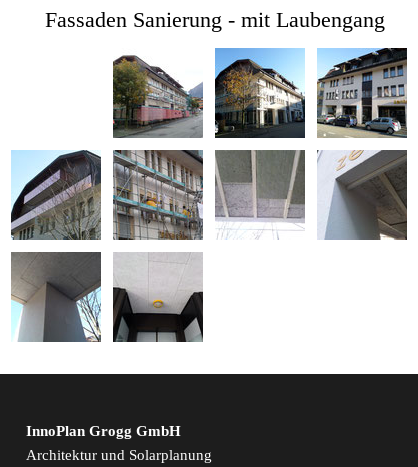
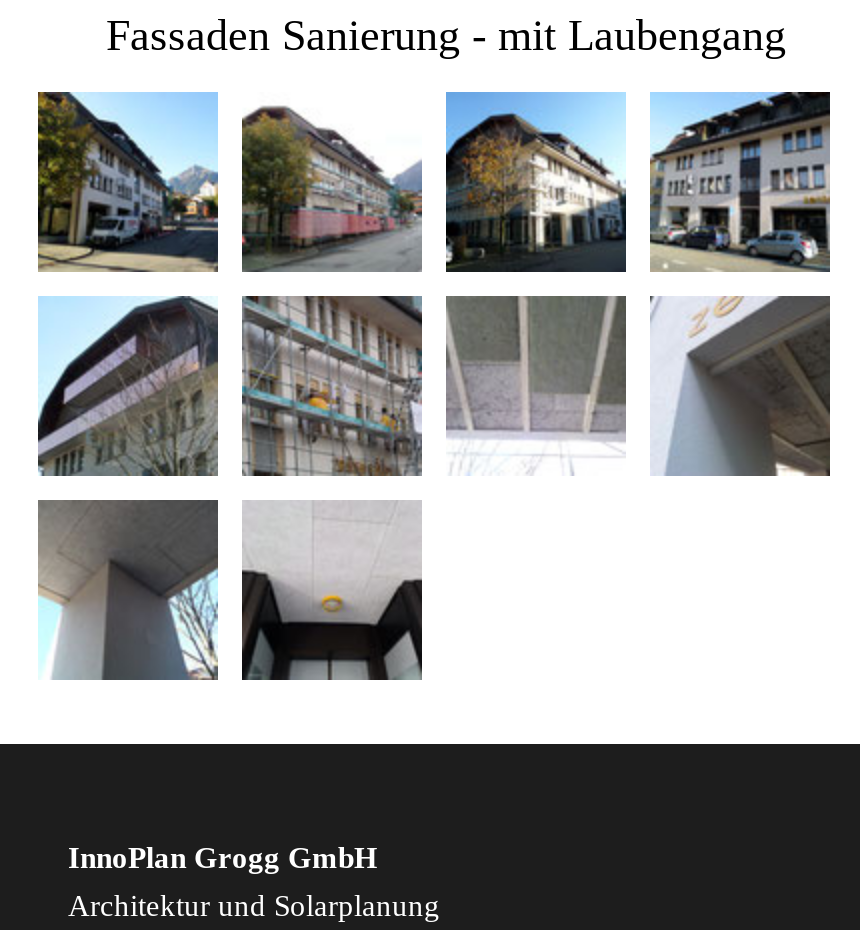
none -> [36,90,220,274] [image]

